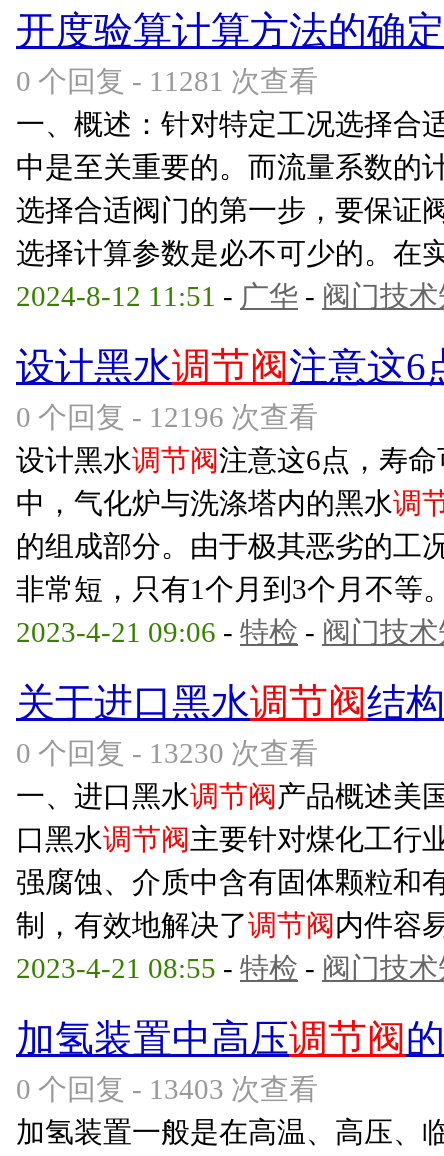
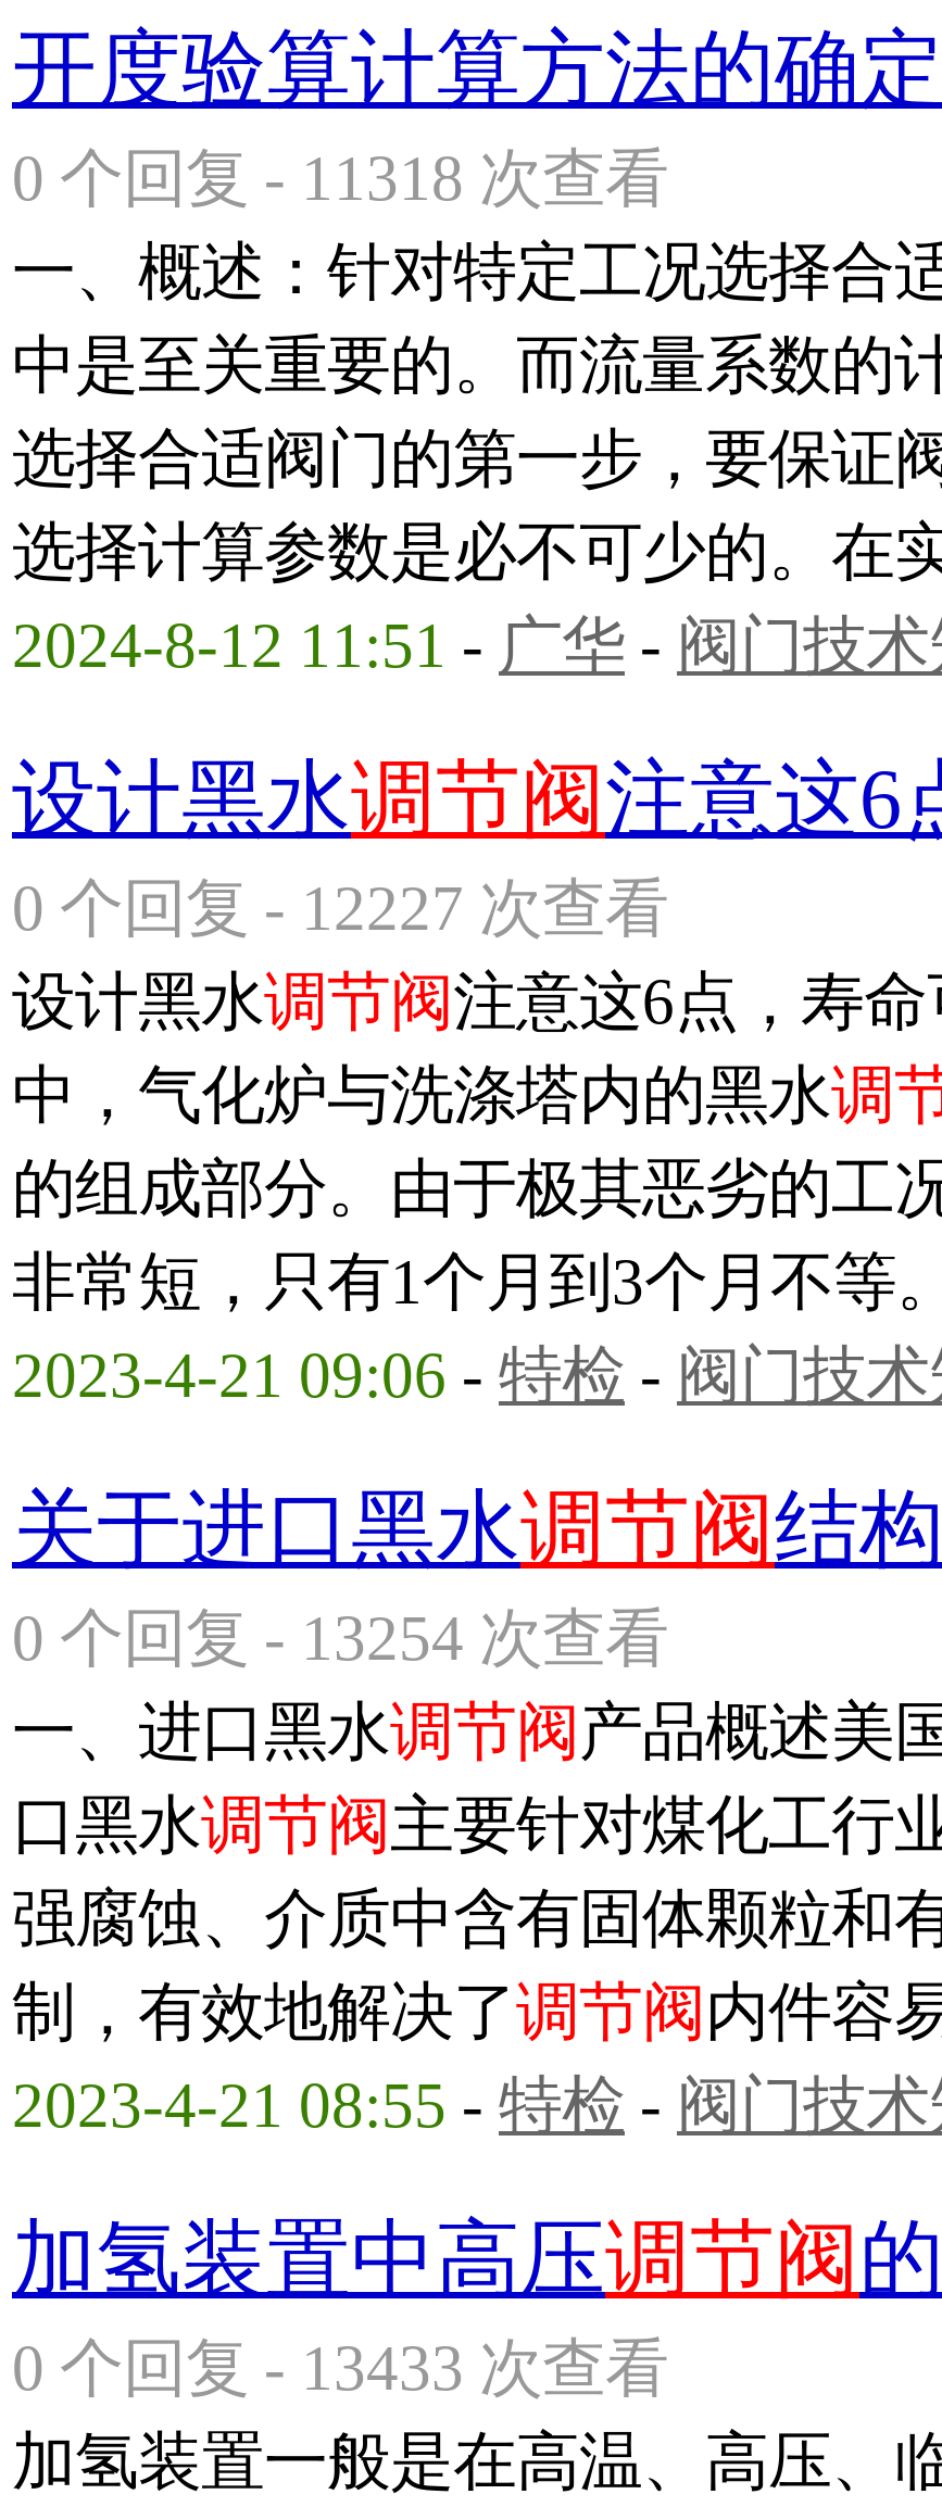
[16,65,318,97] 0 个回复 - 11281 次查看 -> [12,143,668,213] 0 个回复 - 11318 次查看
[16,401,318,433] 0 个回复 - 12196 次查看 -> [12,873,668,943] 0 个回复 - 12227 次查看
[16,737,318,769] 0 个回复 - 13230 次查看 -> [12,1603,668,1673] 0 个回复 - 13254 次查看
[16,1073,318,1105] 0 个回复 - 13403 次查看 -> [12,2333,668,2403] 0 个回复 - 13433 次查看

